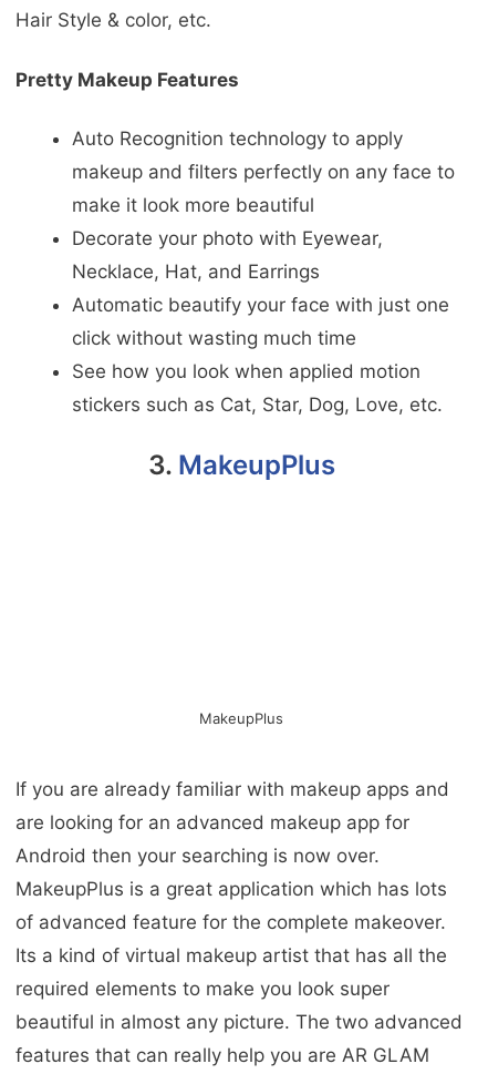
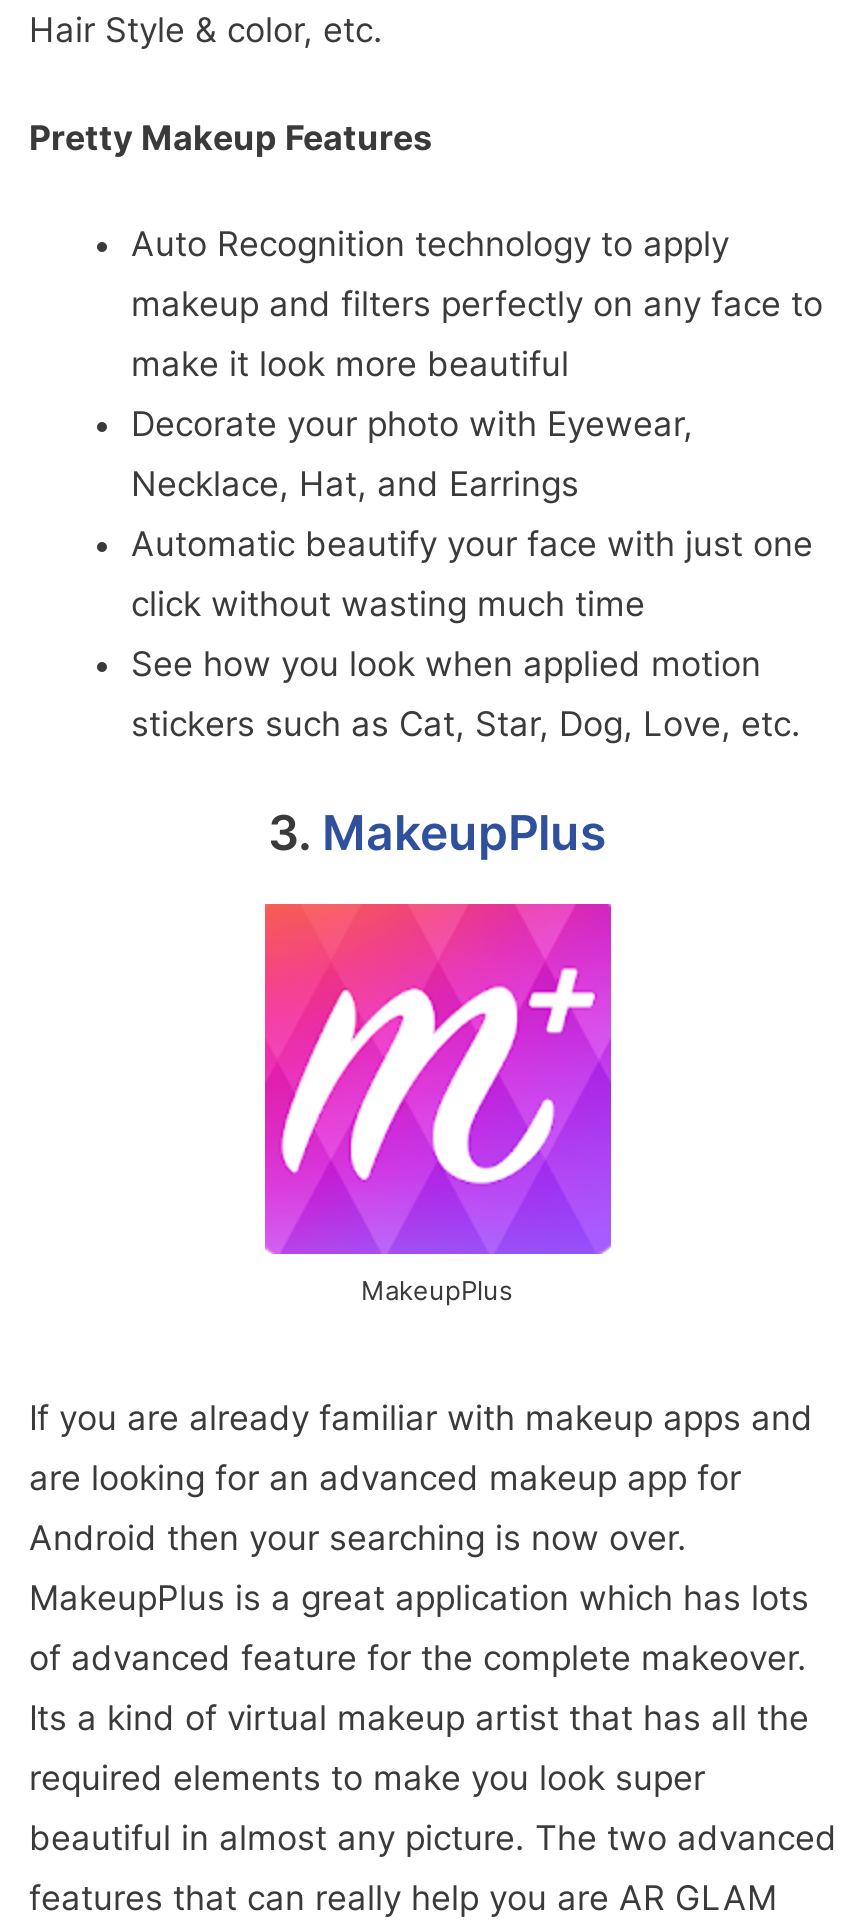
none -> [263,902,613,1256] [image]

